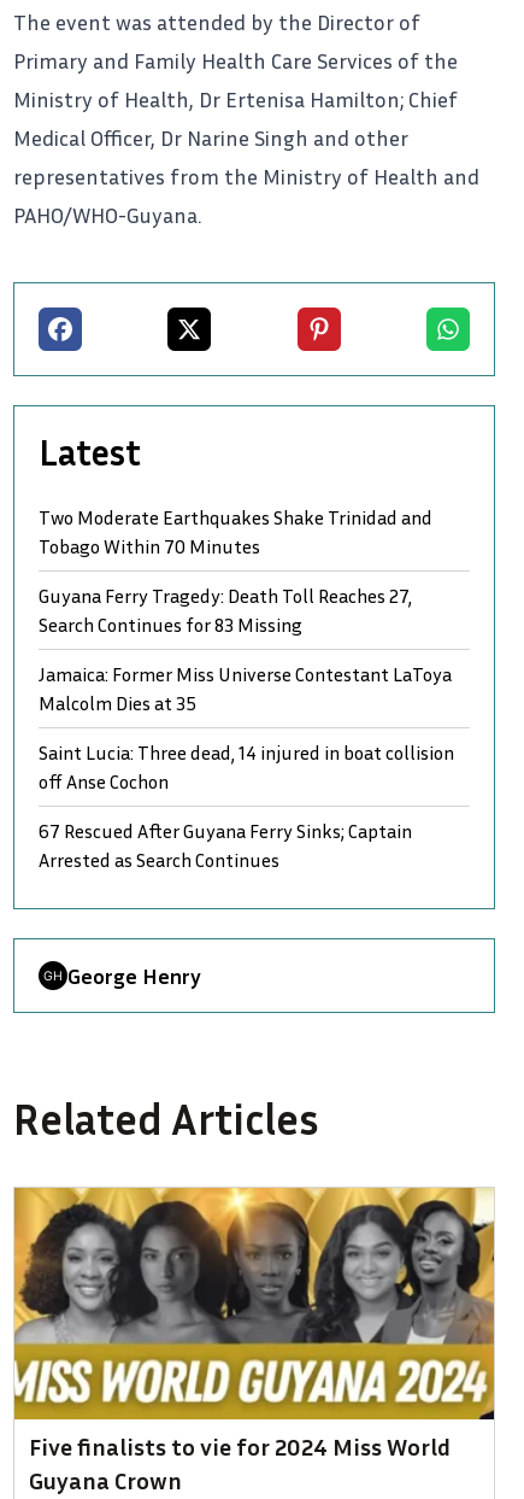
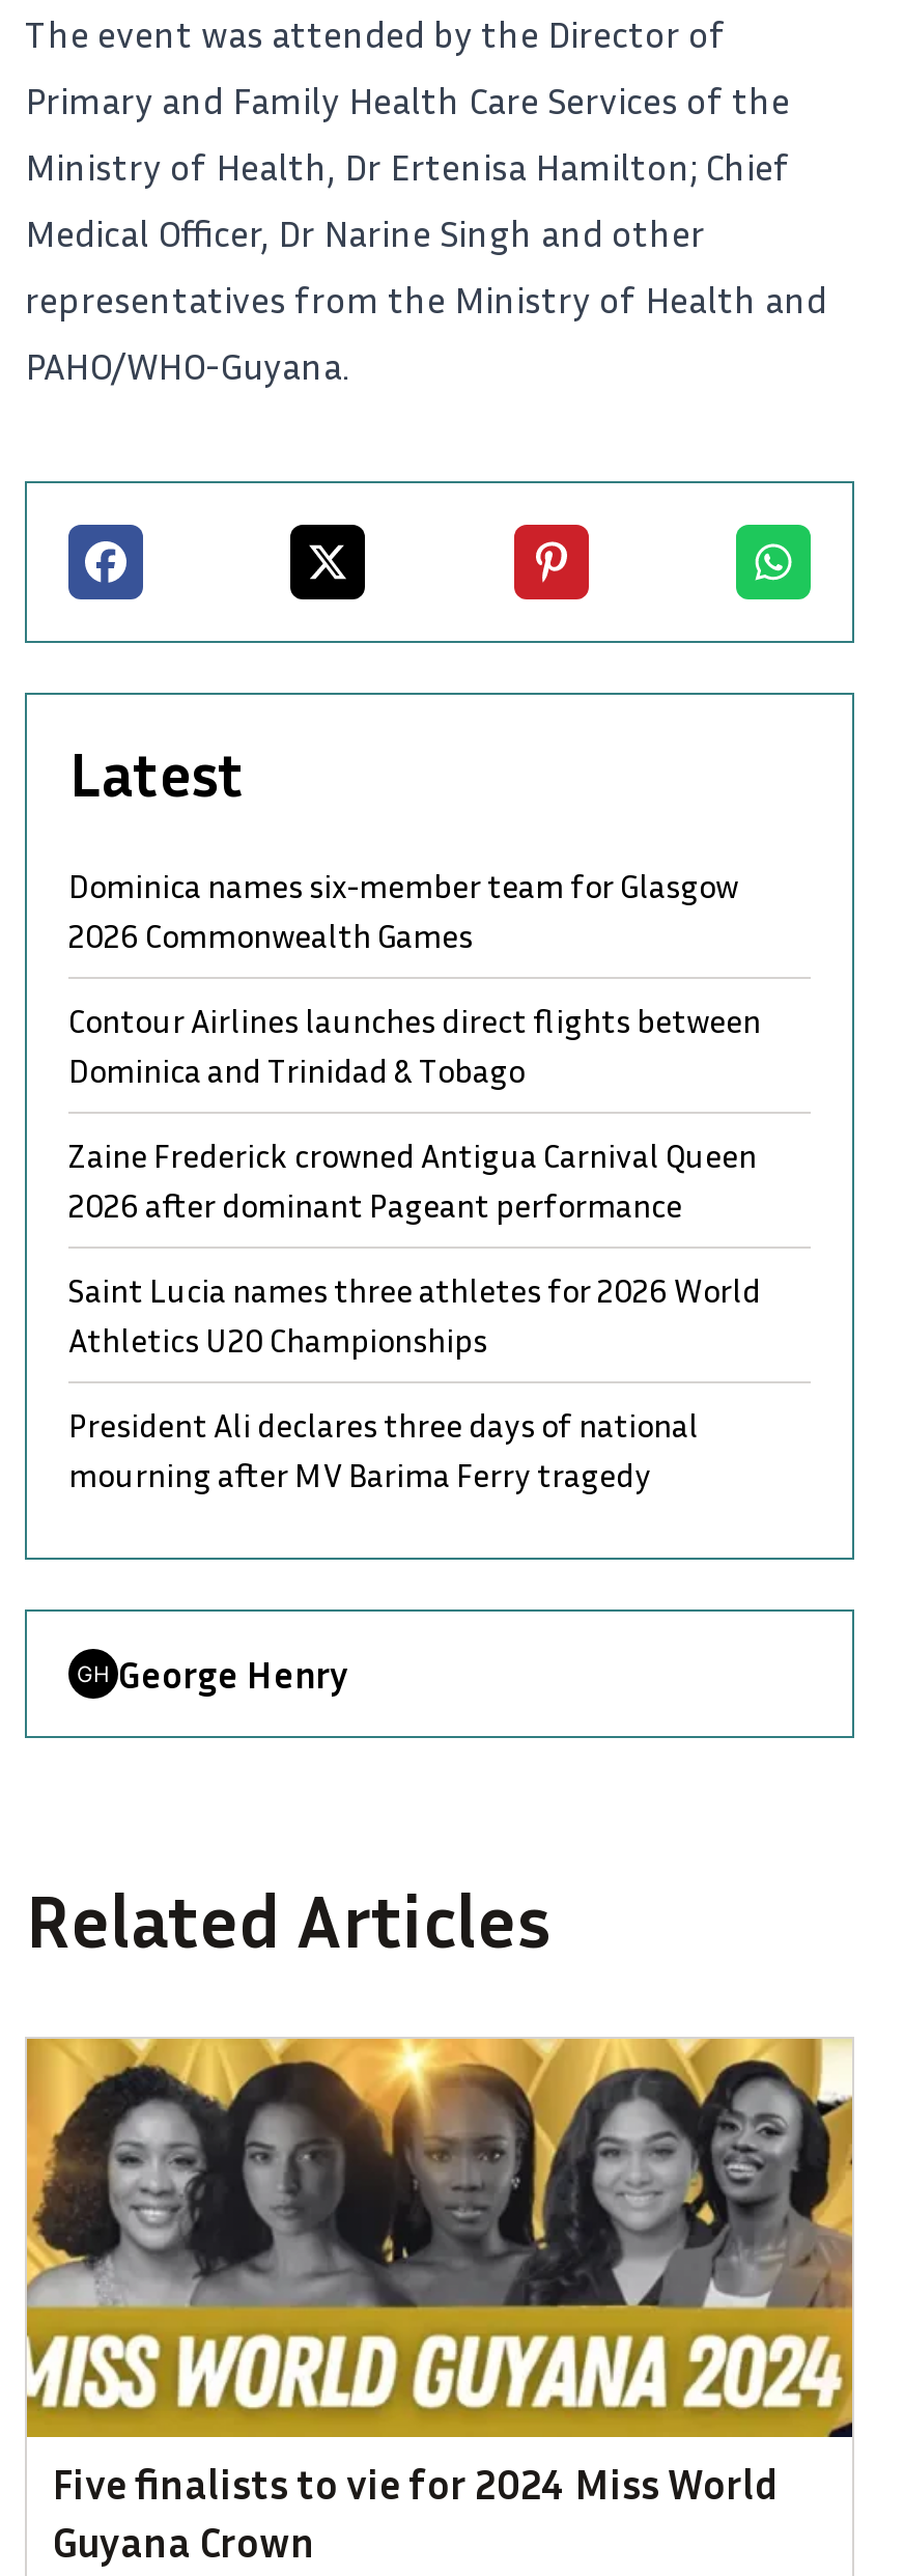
[39,505,432,558] Two Moderate Earthquakes Shake Trinidad and | Tobago Within 70 Minutes -> [68,866,738,957] Dominica names six-member team for Glasgow | 2026 Commonwealth Games
[39,583,412,636] Guyana Ferry Tragedy: Death Toll Reaches 27, | Search Continues for 83 Missing -> [68,1001,761,1092] Contour Airlines launches direct flights between | Dominica and Trinidad & Tobago
[39,661,452,715] Jamaica: Former Miss Universe Contestant LaToya | Malcolm Dies at 35 -> [68,1136,757,1227] Zaine Frederick crowned Antigua Carnival Queen | 2026 after dominant Pageant performance
[39,740,454,793] Saint Lucia: Three dead, 14 injured in boat collision | off Anse Cochon -> [68,1270,761,1362] Saint Lucia names three athletes for 2026 World | Athletics U20 Championships
[39,818,412,871] 67 Rescued After Guyana Ferry Sinks; Captain | Arrested as Search Continues -> [68,1405,699,1496] President Ali declares three days of national | mourning after MV Barima Ferry tragedy

